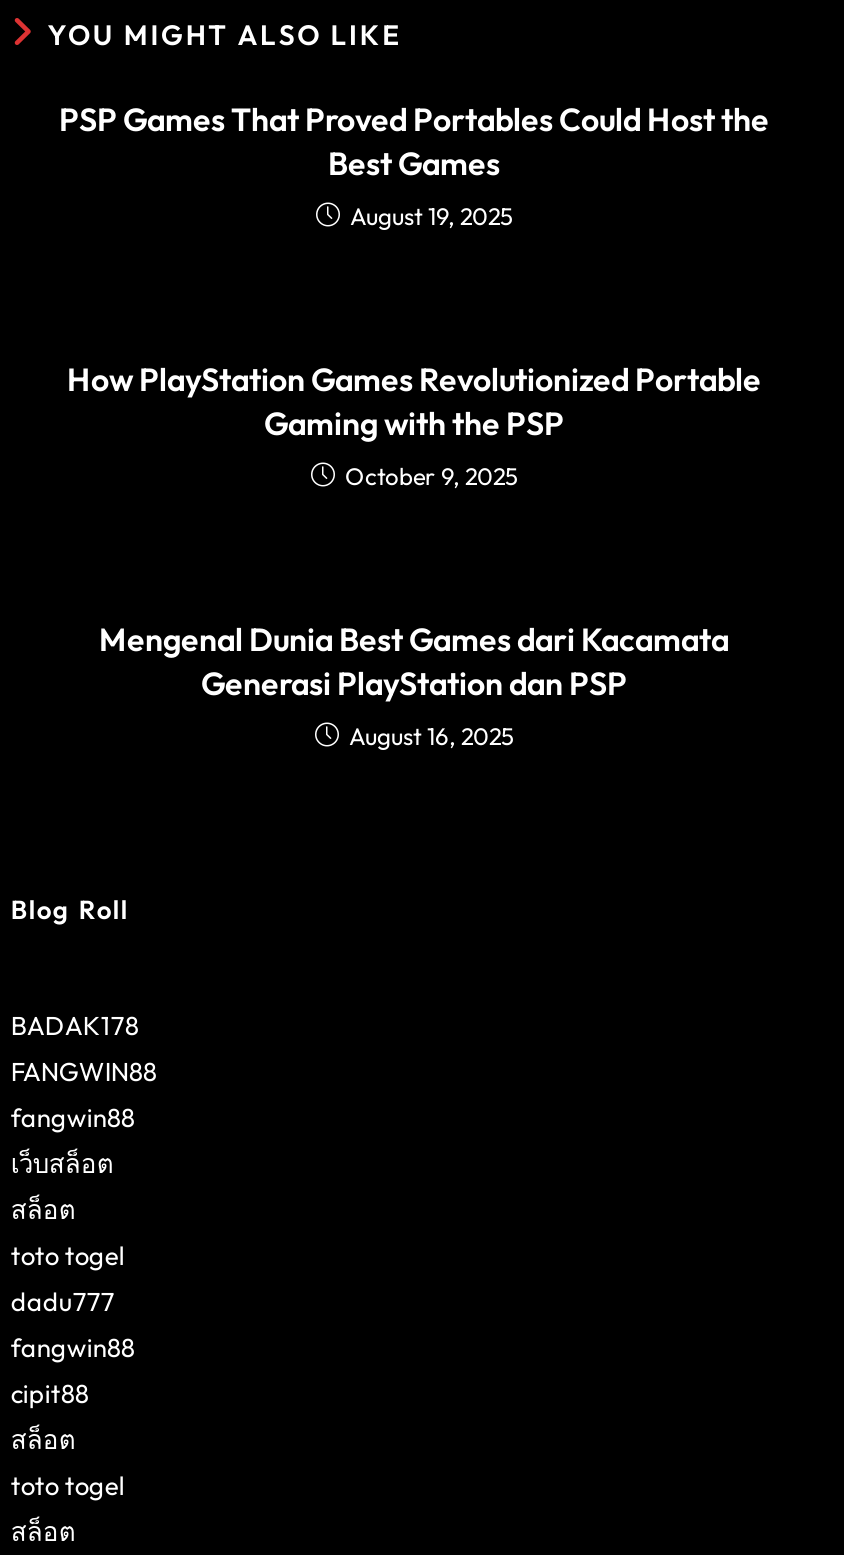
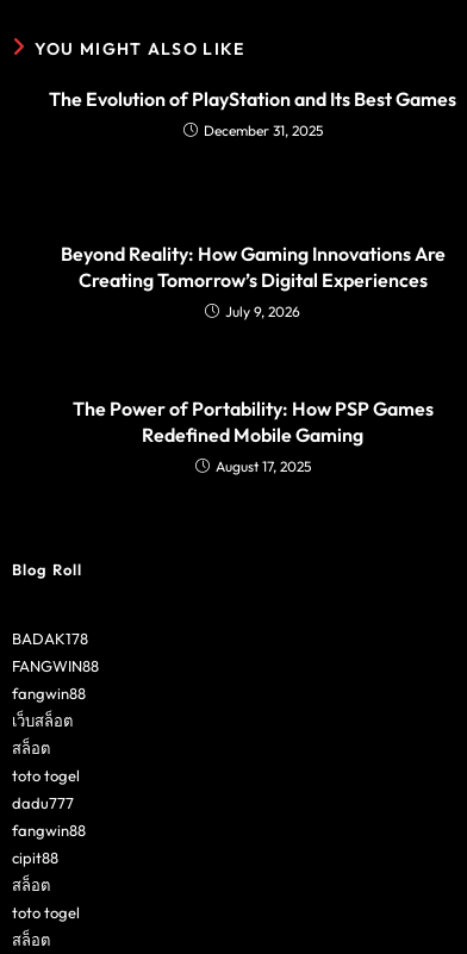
[59,100,769,232] PSP Games That Proved Portables Could Host the | Best Games | August 19, 2025 -> [49,87,456,140] The Evolution of PlayStation and Its Best Games | December 31, 2025
[67,360,761,492] How PlayStation Games Revolutionized Portable | Gaming with the PSP | October 9, 2025 -> [60,242,445,321] Beyond Reality: How Gaming Innovations Are | Creating Tomorrow’s Digital Experiences | July 9, 2026
[99,620,729,752] Mengenal Dunia Best Games dari Kacamata | Generasi PlayStation dan PSP | August 16, 2025 -> [72,397,433,476] The Power of Portability: How PSP Games | Redefined Mobile Gaming | August 17, 2025

